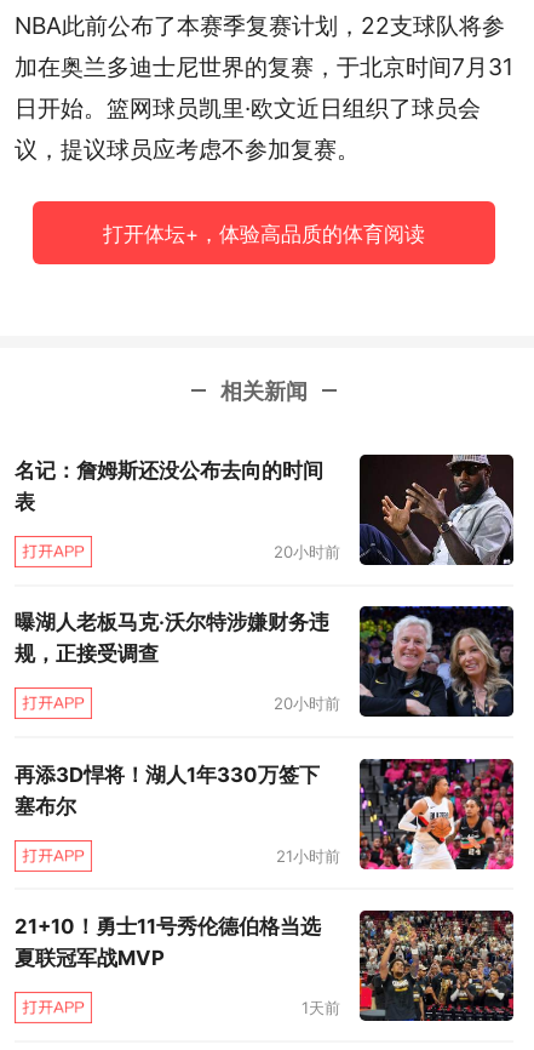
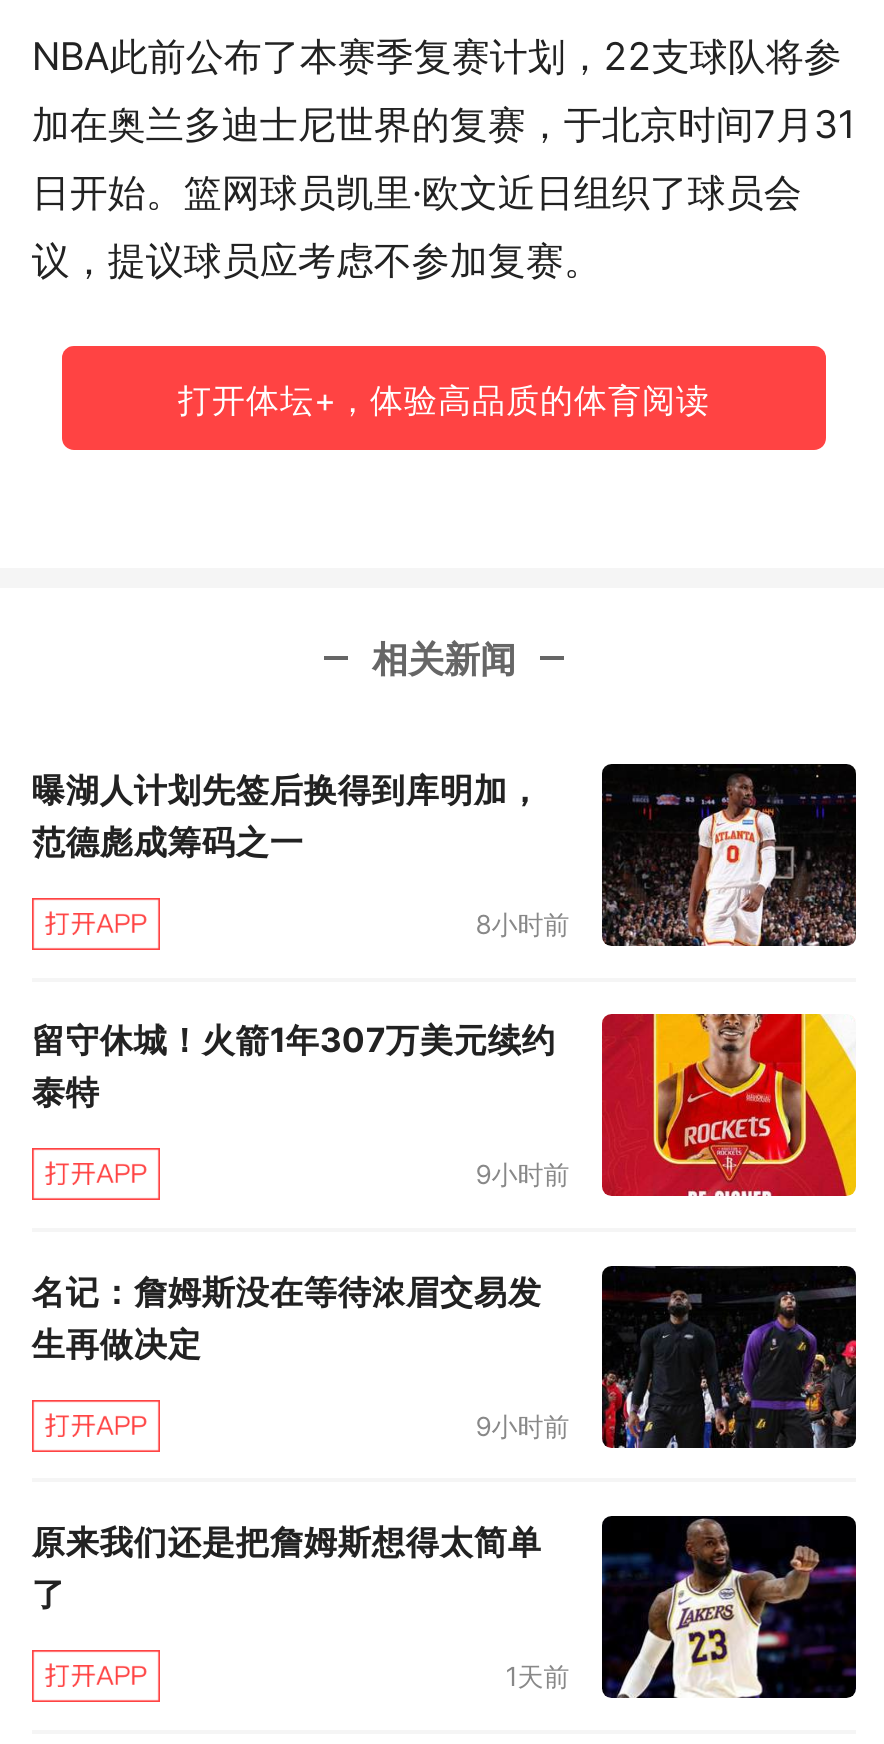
[14,458,323,514] 名记：詹姆斯还没公布去向的时间 | 表 -> [32,770,542,862] 曝湖人计划先签后换得到库明加， | 范德彪成筹码之一
[273,453,515,566] [image] | 20小时前 -> [475,764,858,948] [image] | 8小时前
[14,610,329,666] 曝湖人老板马克·沃尔特涉嫌财务违 | 规，正接受调查 -> [32,1021,556,1113] 留守休城！火箭1年307万美元续约 | 泰特
[273,605,515,718] [image] | 20小时前 -> [475,1012,858,1198] [image] | 9小时前
[14,762,320,818] 再添3D悍将！湖人1年330万签下 | 塞布尔 -> [32,1272,542,1364] 名记：詹姆斯没在等待浓眉交易发 | 生再做决定
[276,758,515,871] [image] | 21小时前 -> [475,1264,858,1450] [image] | 9小时前
[14,909,515,1022] [image] | 21+10！勇士11号秀伦德伯格当选 | 夏联冠军战MVP -> [32,1516,858,1698] [image] | 原来我们还是把詹姆斯想得太简单 | 了

